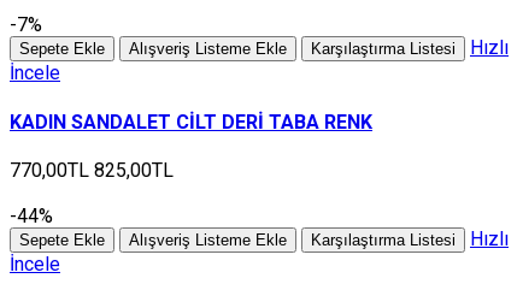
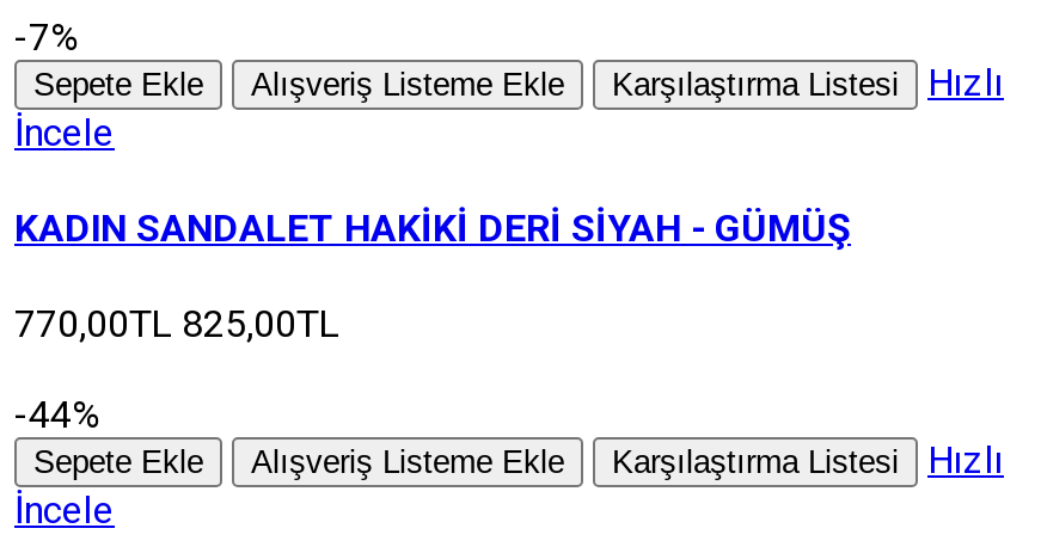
[10,110,372,133] KADIN SANDALET CİLT DERİ TABA RENK -> [14,206,851,251] KADIN SANDALET HAKİKİ DERİ SİYAH - GÜMÜŞ

